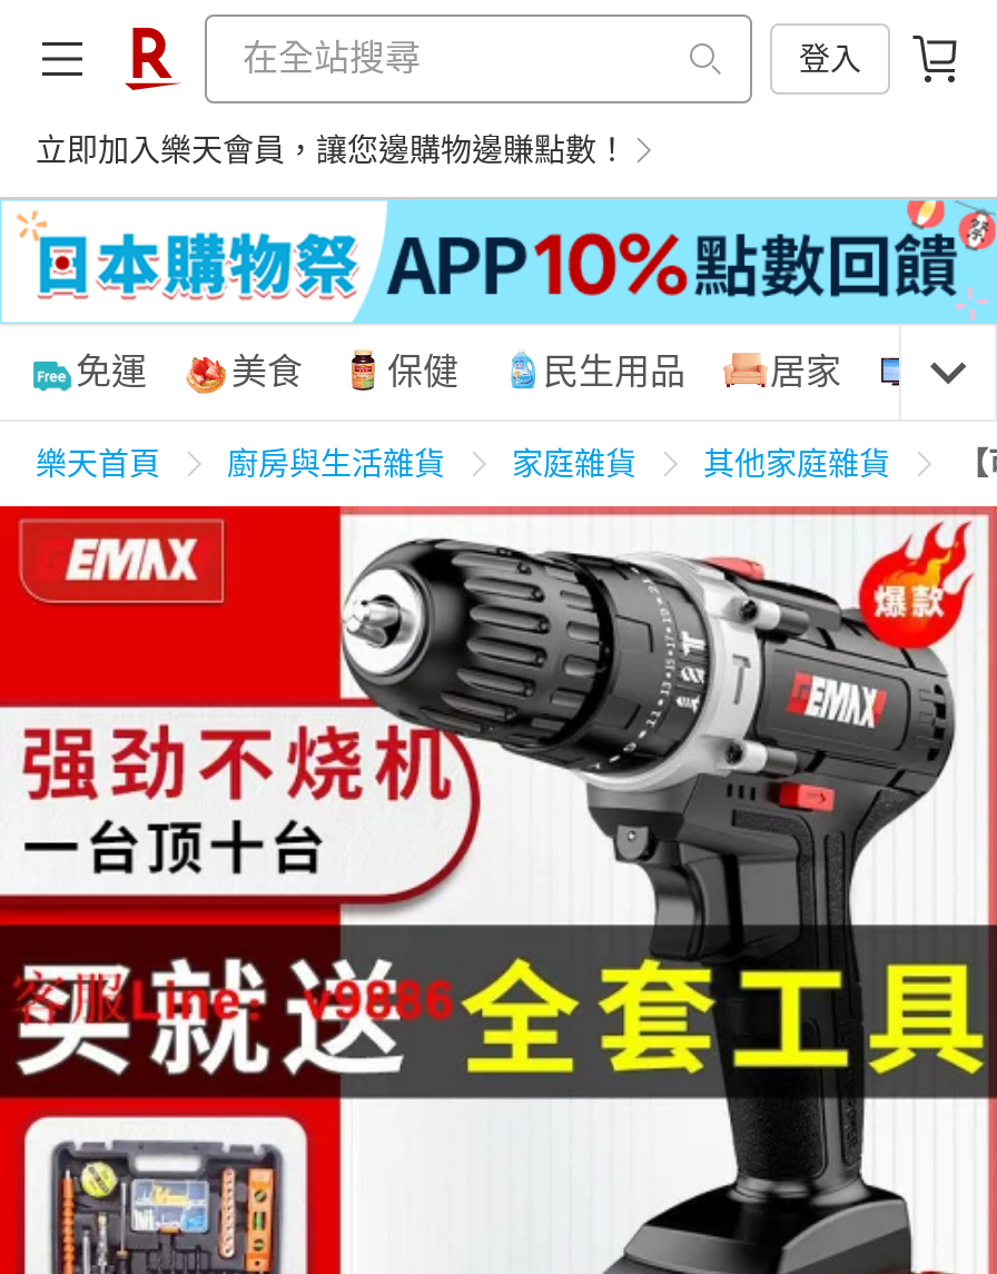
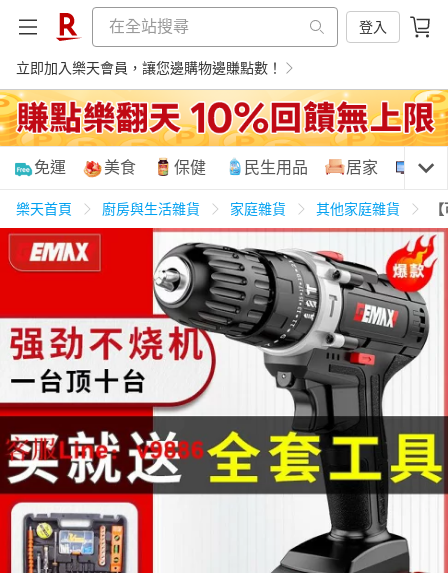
[7,197,990,326] [image] -> [3,89,445,147] [image]

